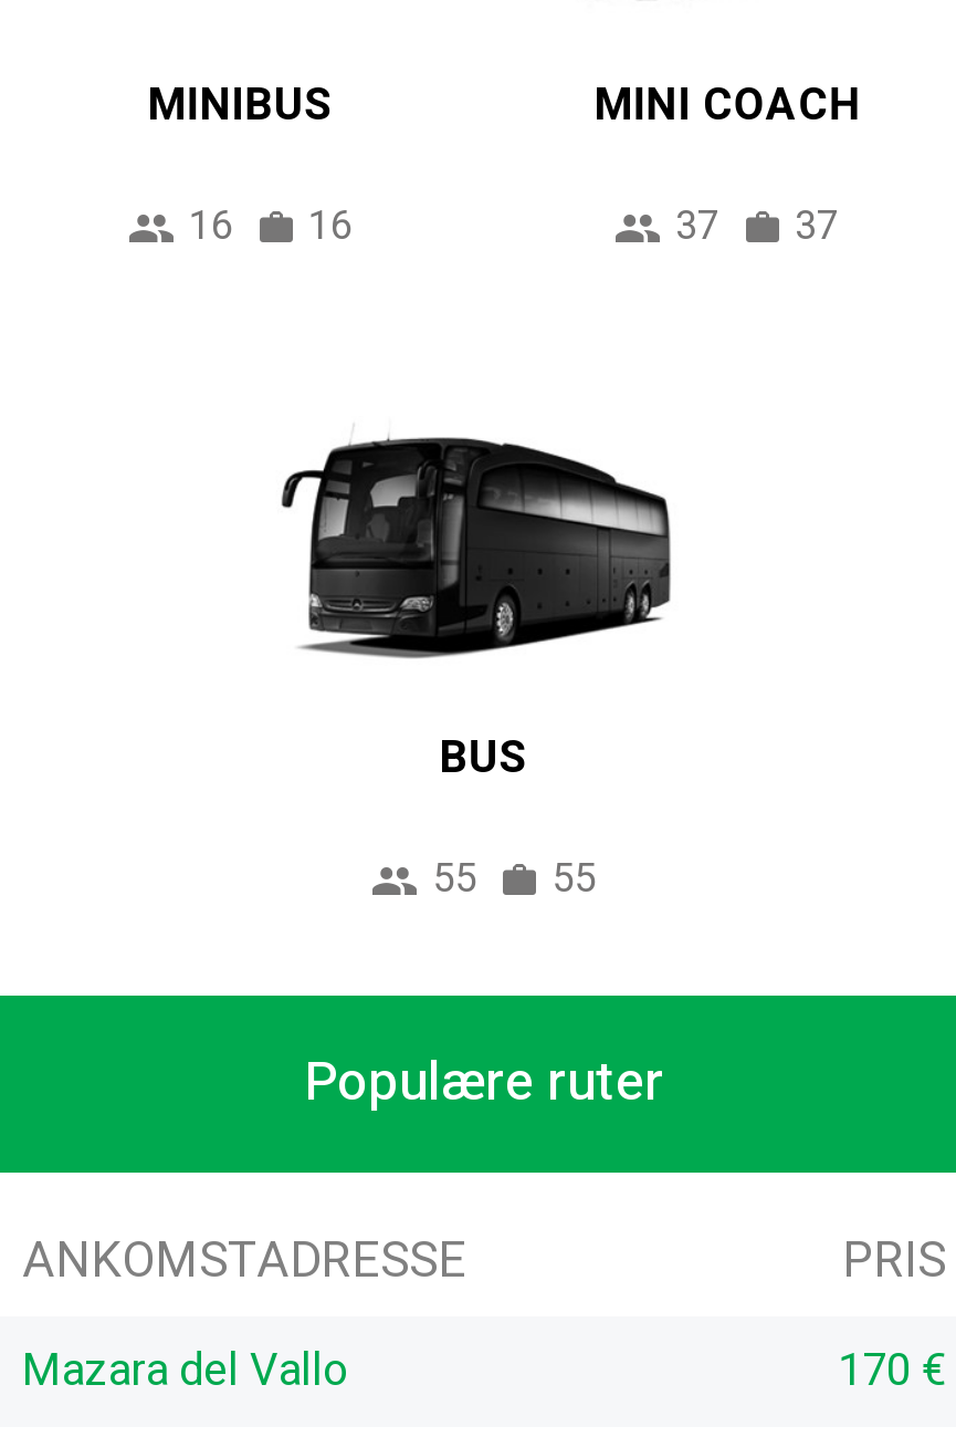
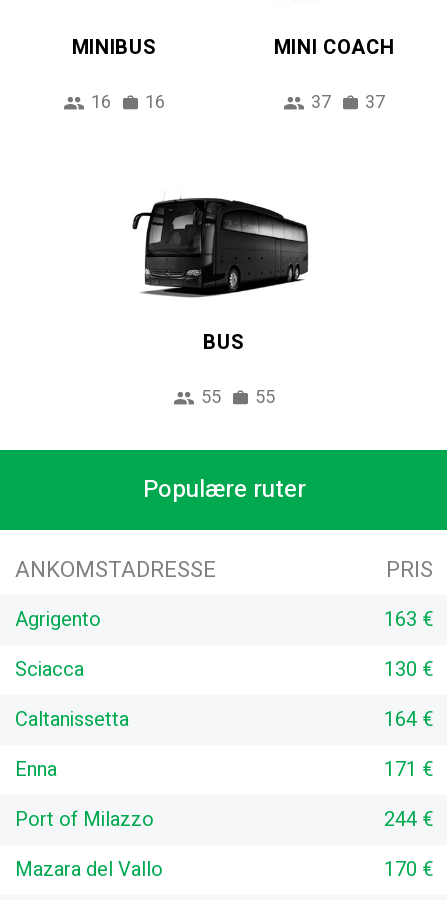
none -> [15,605,433,834] Agrigento | 163 € | Sciacca | 130 € | Caltanissetta | 164 € | Enna | 171 € | Port of Milazzo | 244 €

